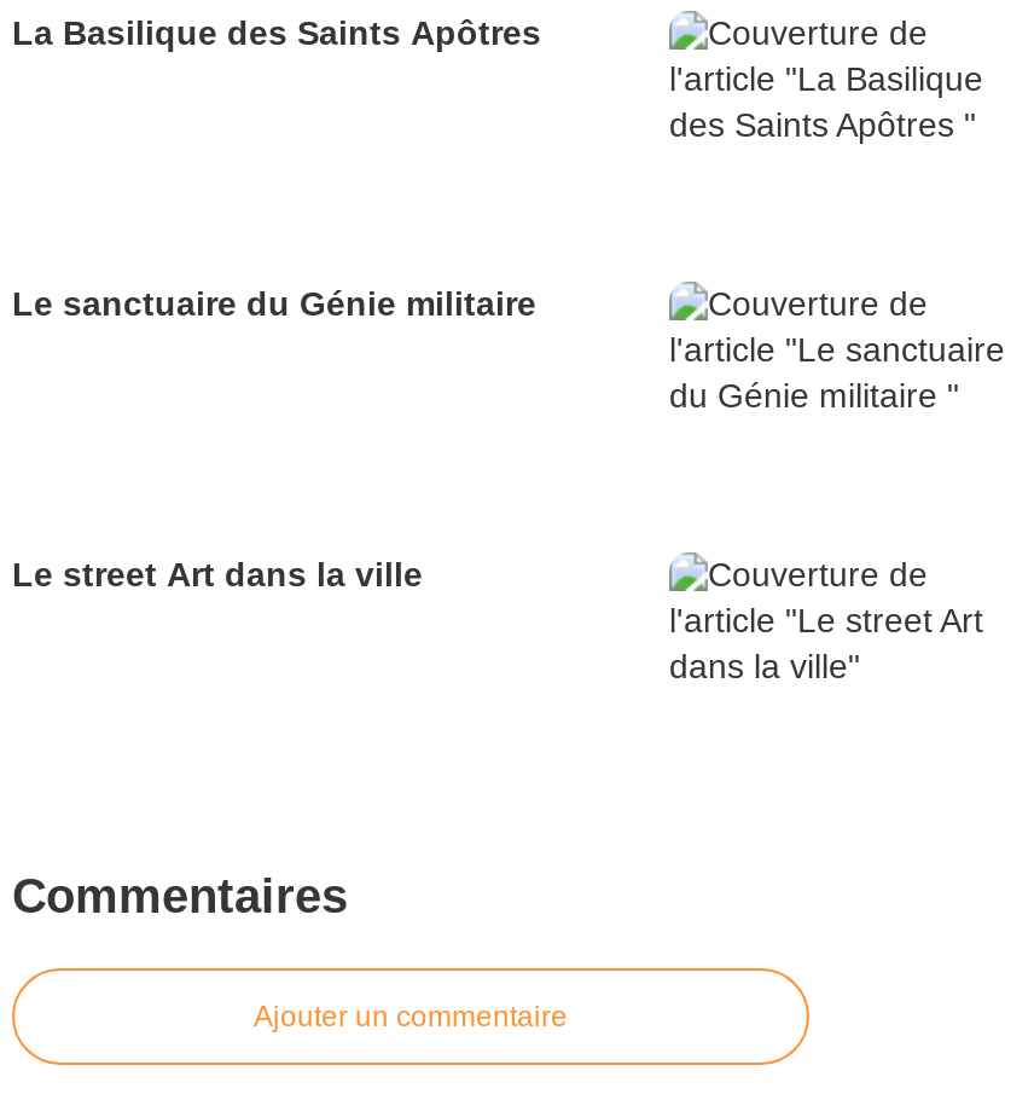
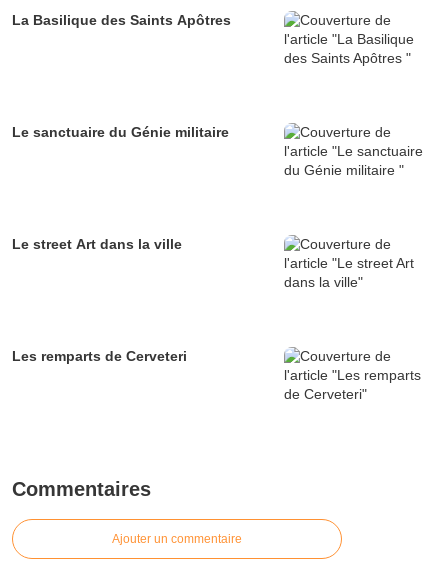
none -> [12,348,187,364] Les remparts de Cerveteri

